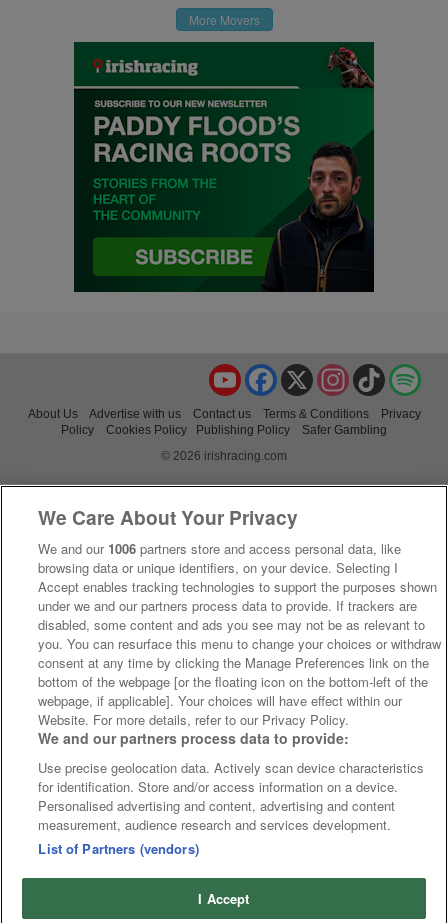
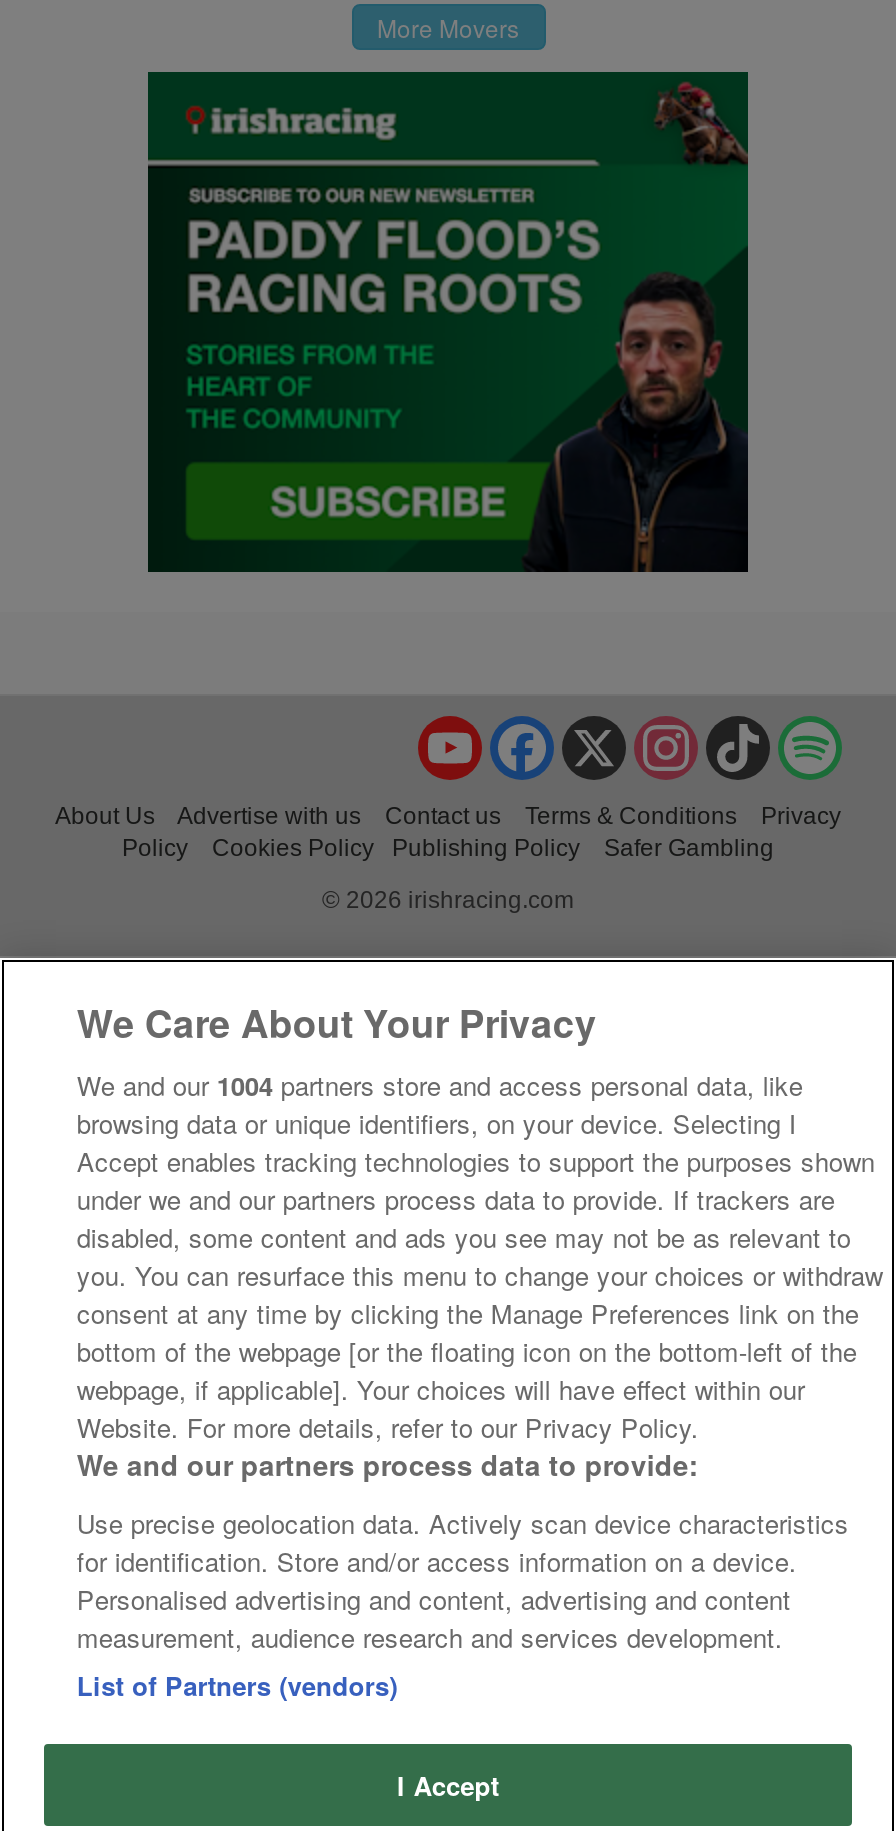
[38,539,401,558] We and our 1006 partners store and access personal data, like -> [77,1066,803,1104] We and our 1004 partners store and access personal data, like

